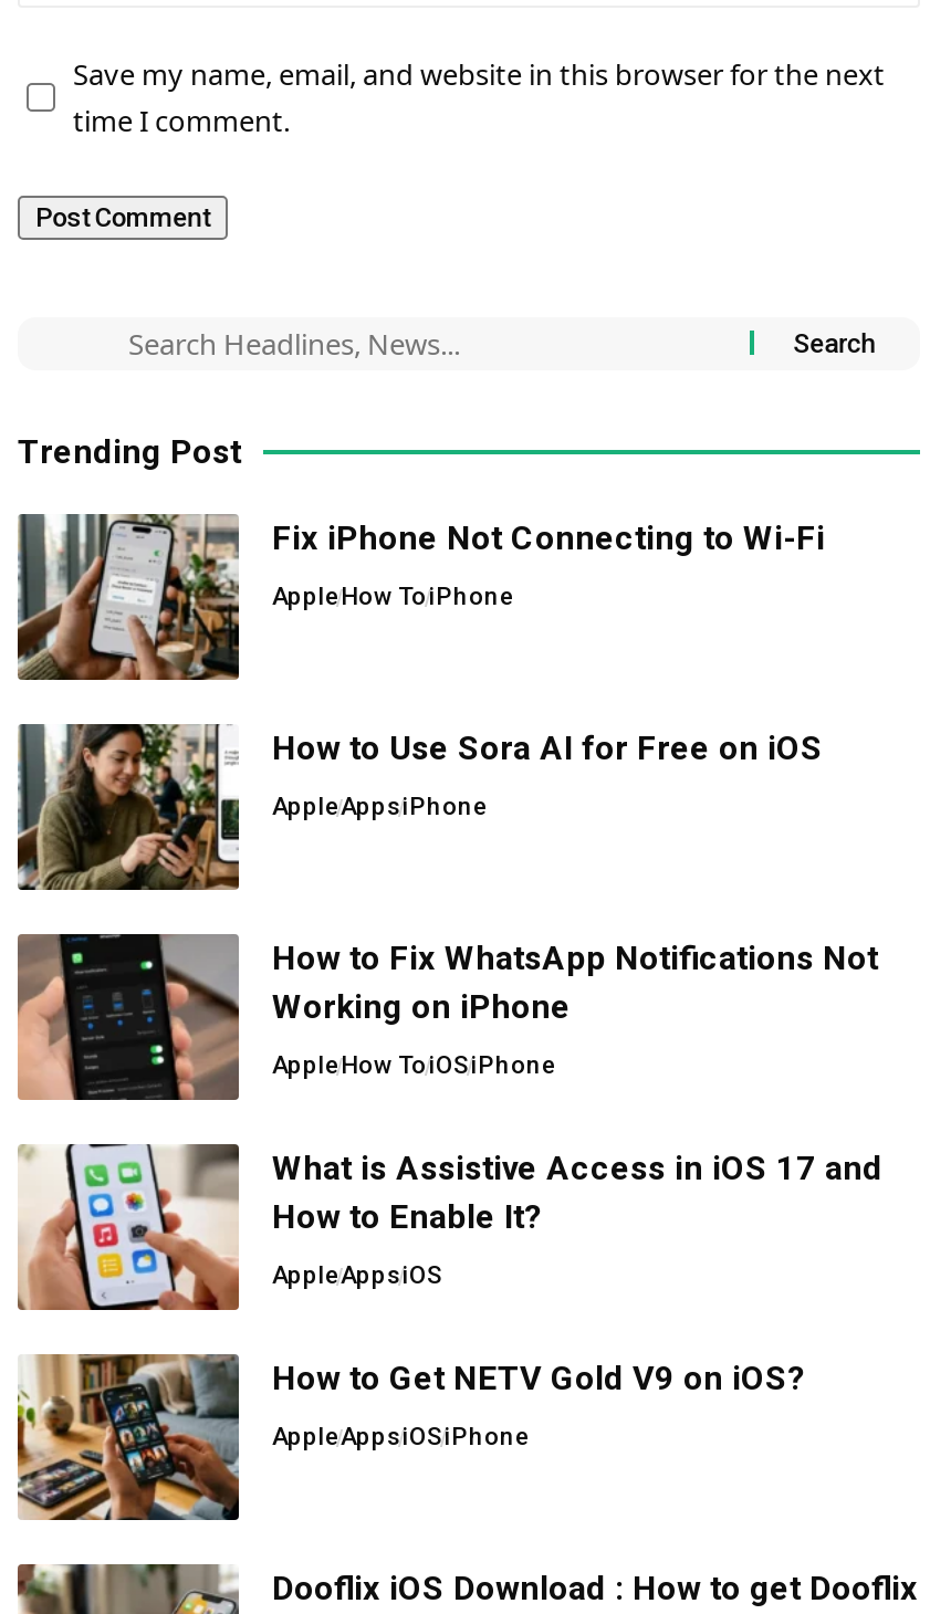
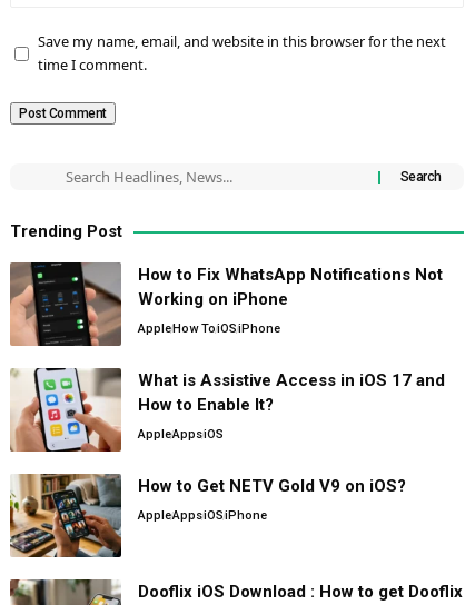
[15,513,825,683] [image] | Fix iPhone Not Connecting to Wi-Fi | Apple How To iPhone -> none
[15,723,823,893] [image] | How to Use Sora AI for Free on iOS | AppleAppsiPhone -> none

